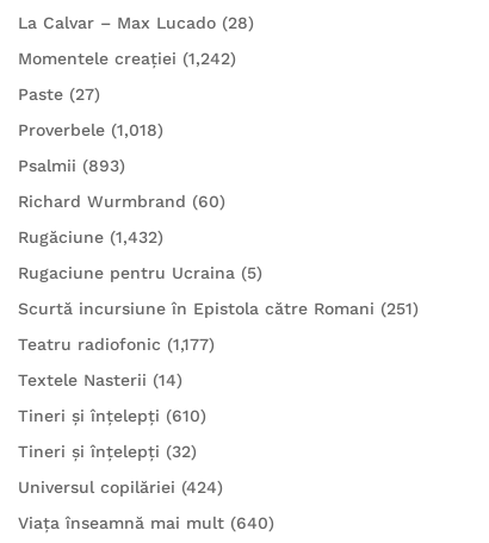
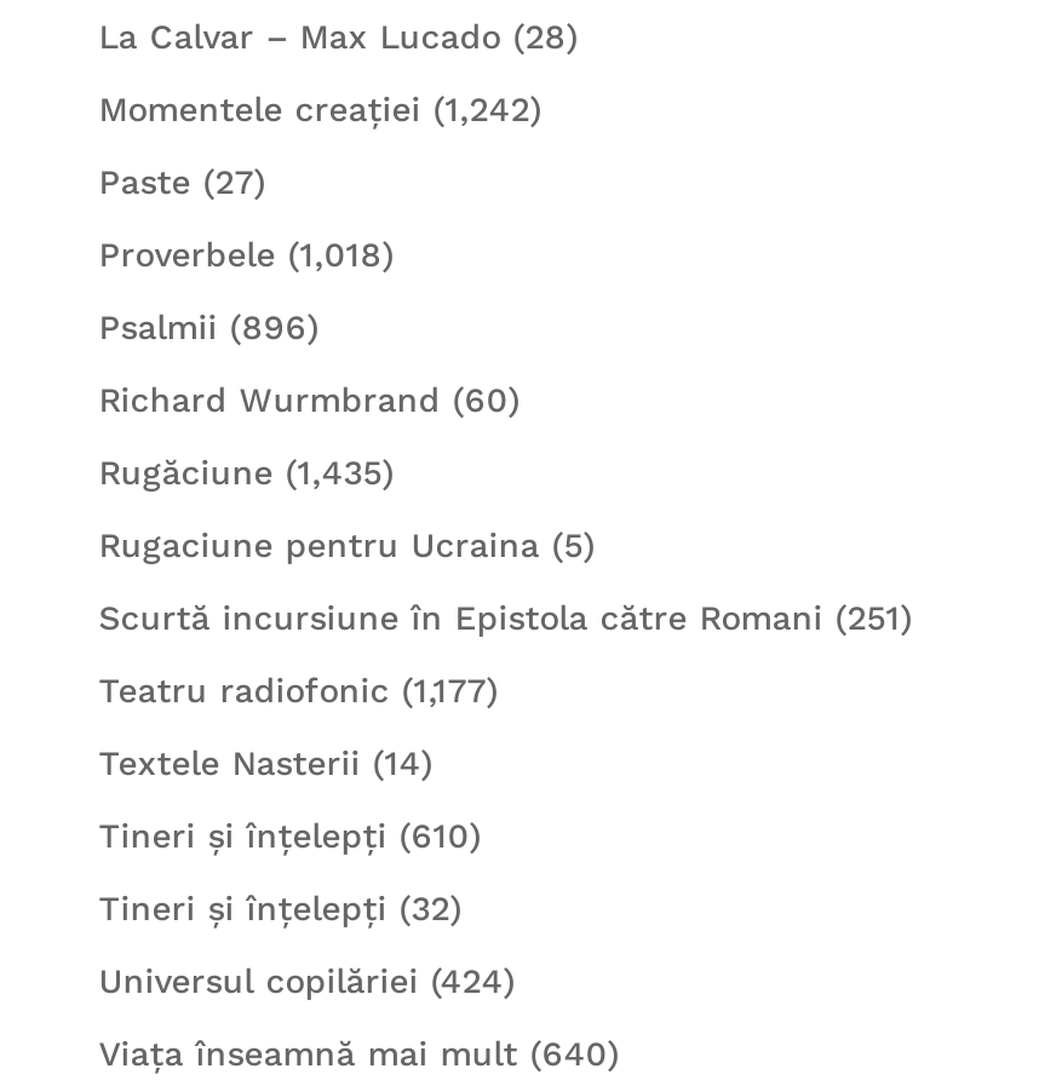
[18,156,125,175] Psalmii (893) -> [99,308,319,346] Psalmii (896)
[18,227,163,246] Rugăciune (1,432) -> [99,453,394,492] Rugăciune (1,435)

